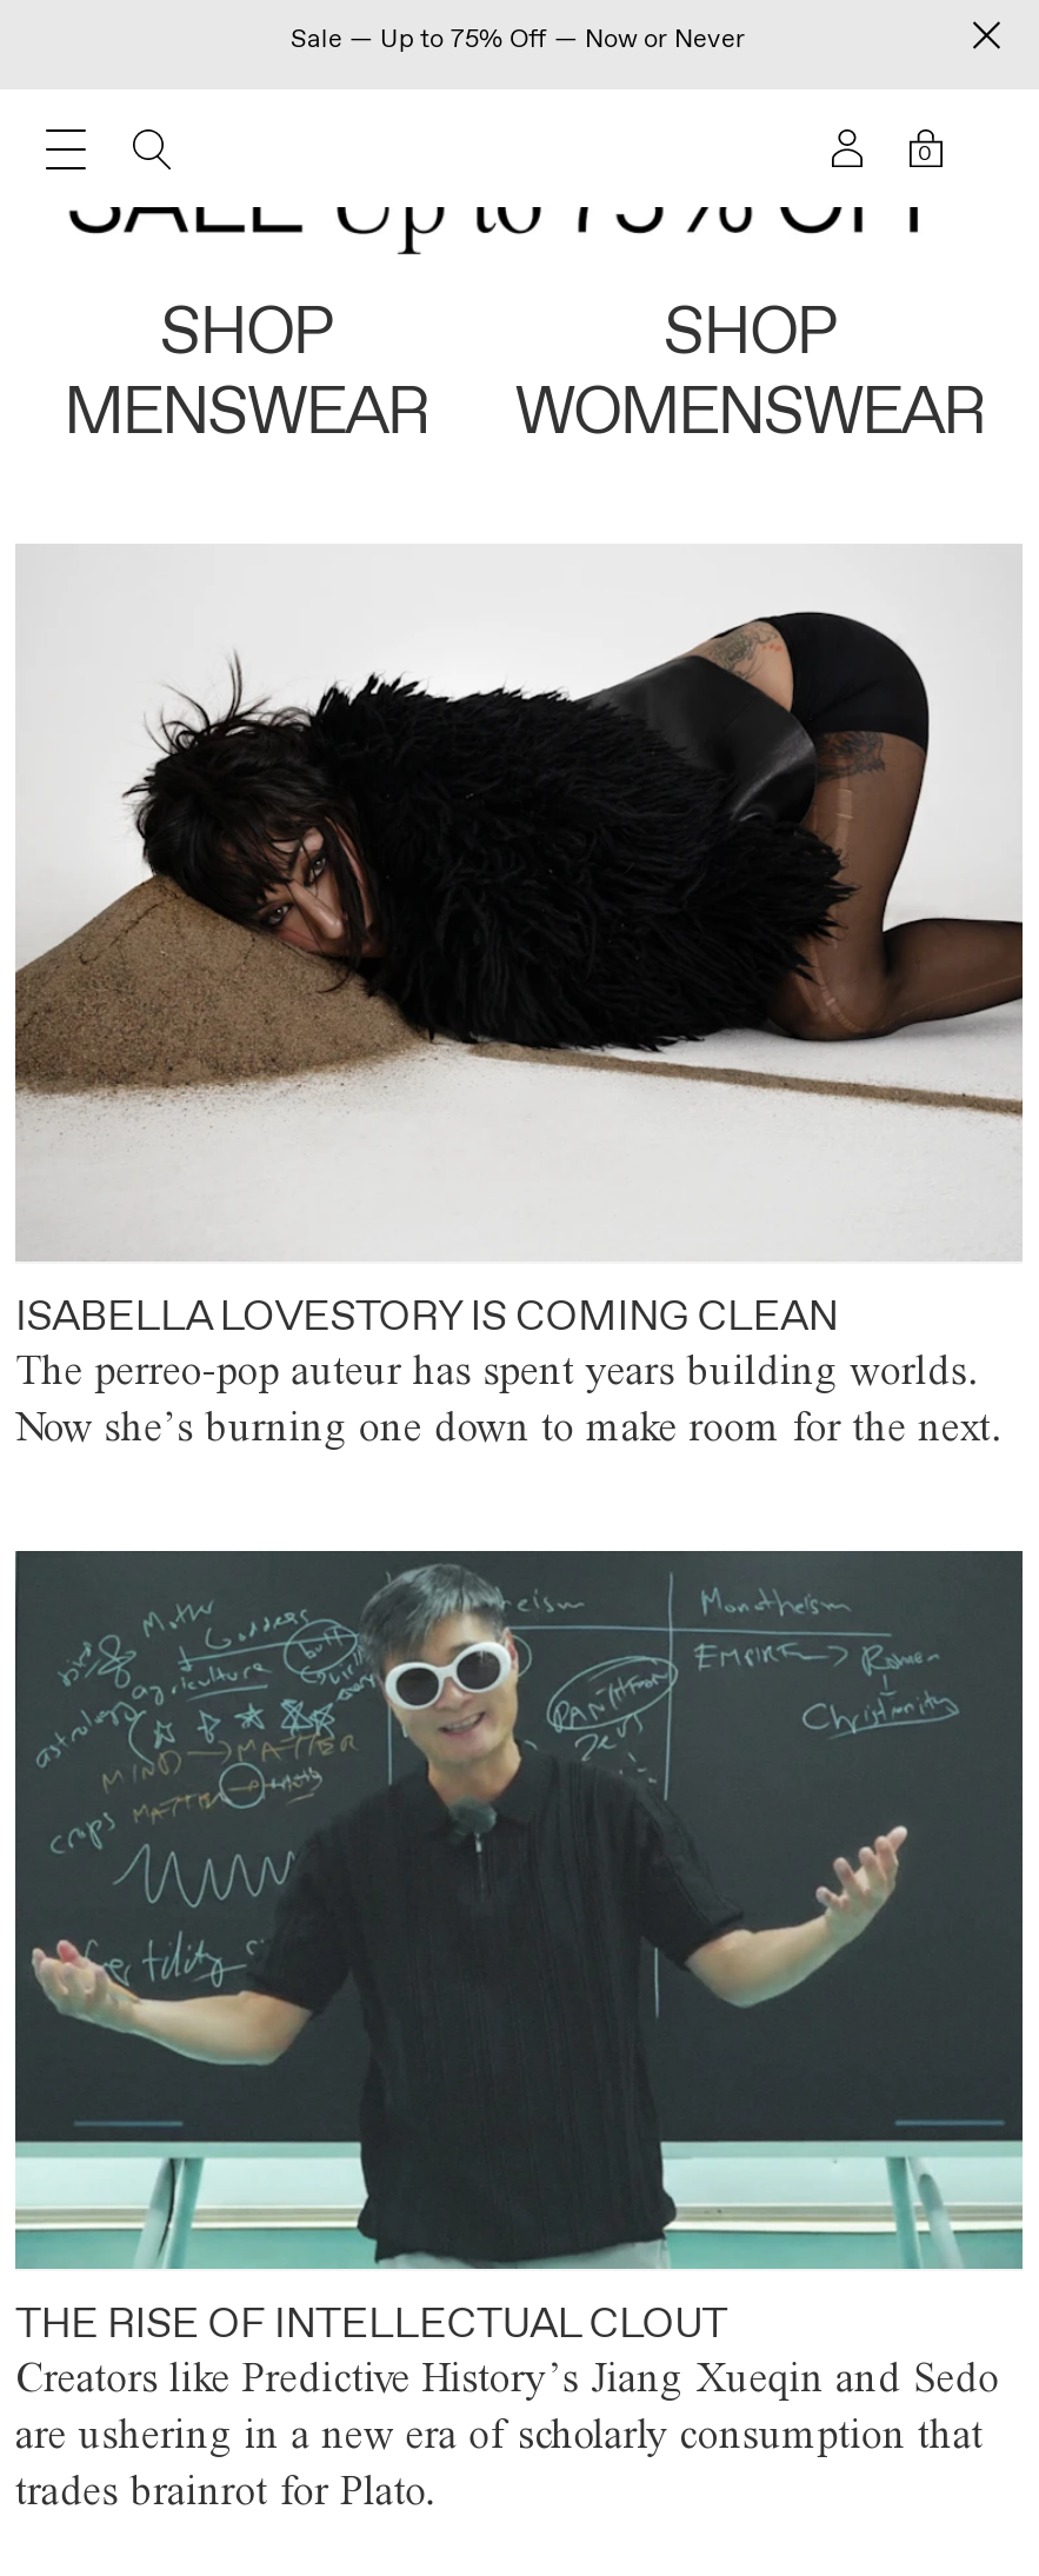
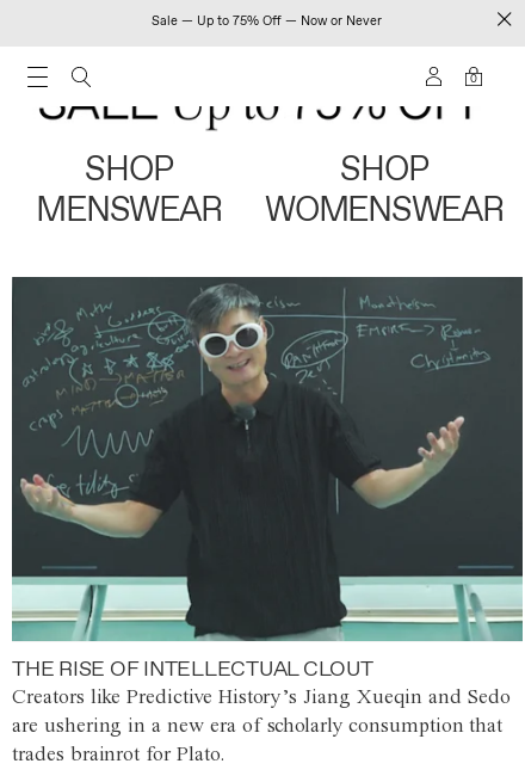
[15,610,1023,1451] [image] | ISABELLA LOVESTORY IS COMING CLEAN | The perreo-pop auteur has spent years building worlds. | Now she’s burning one down to make room for the next. -> none

